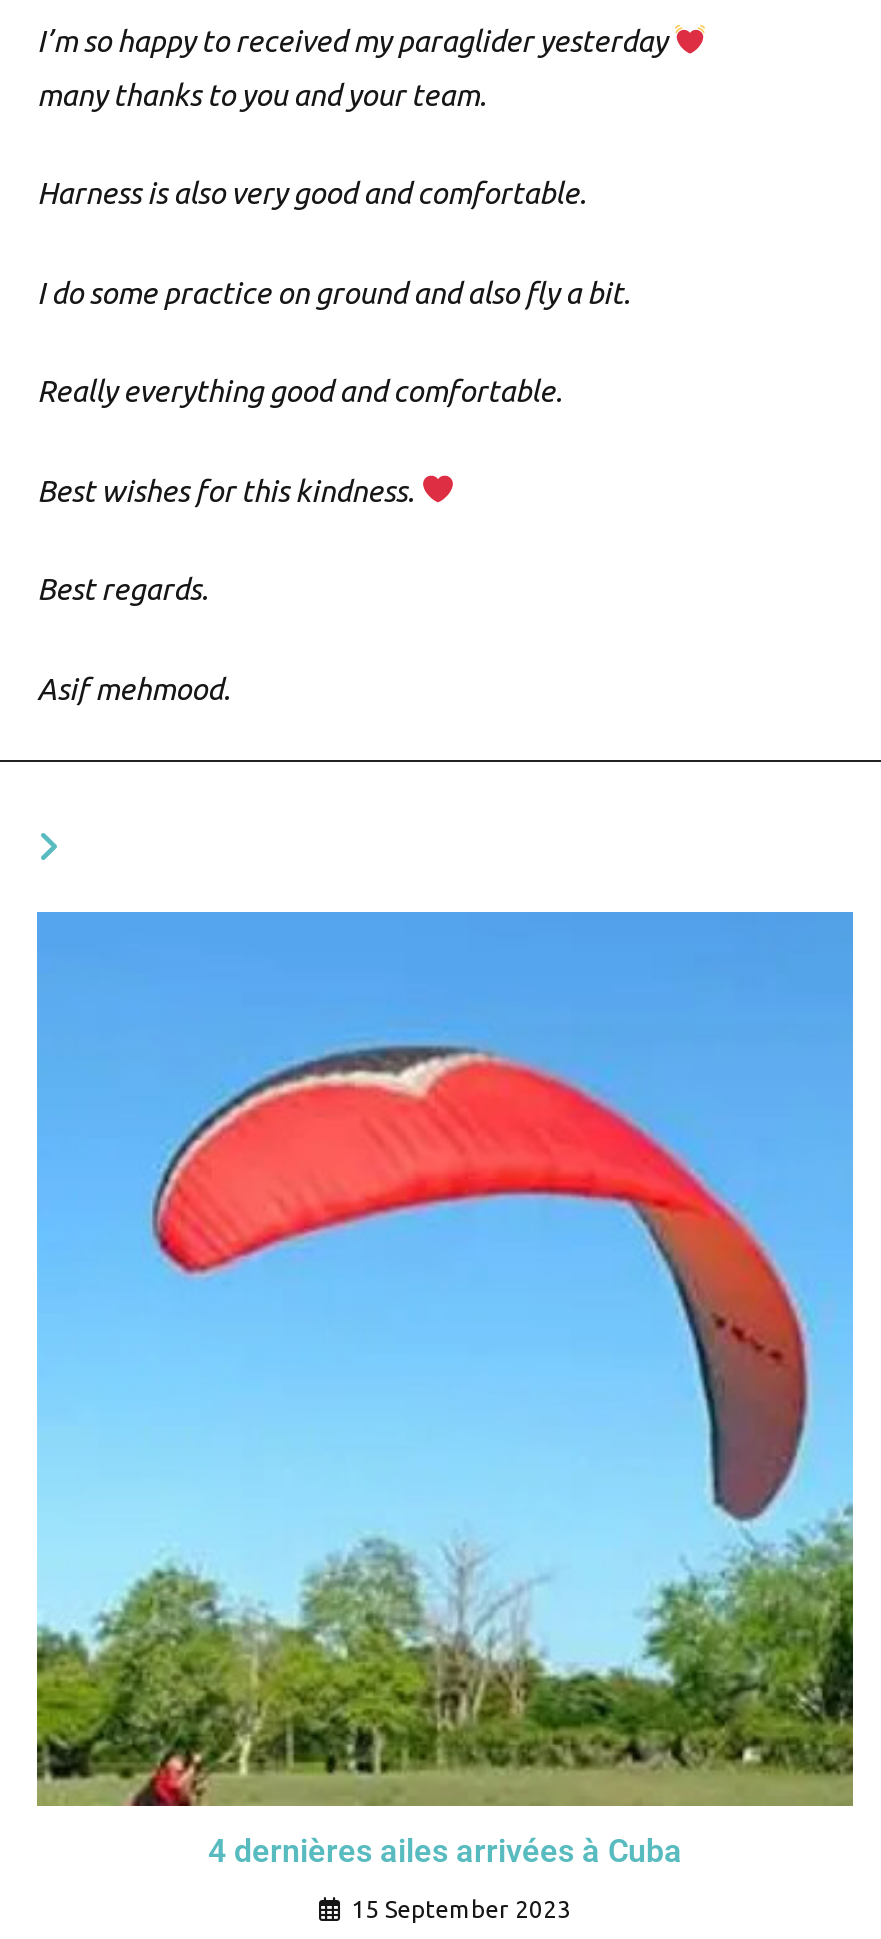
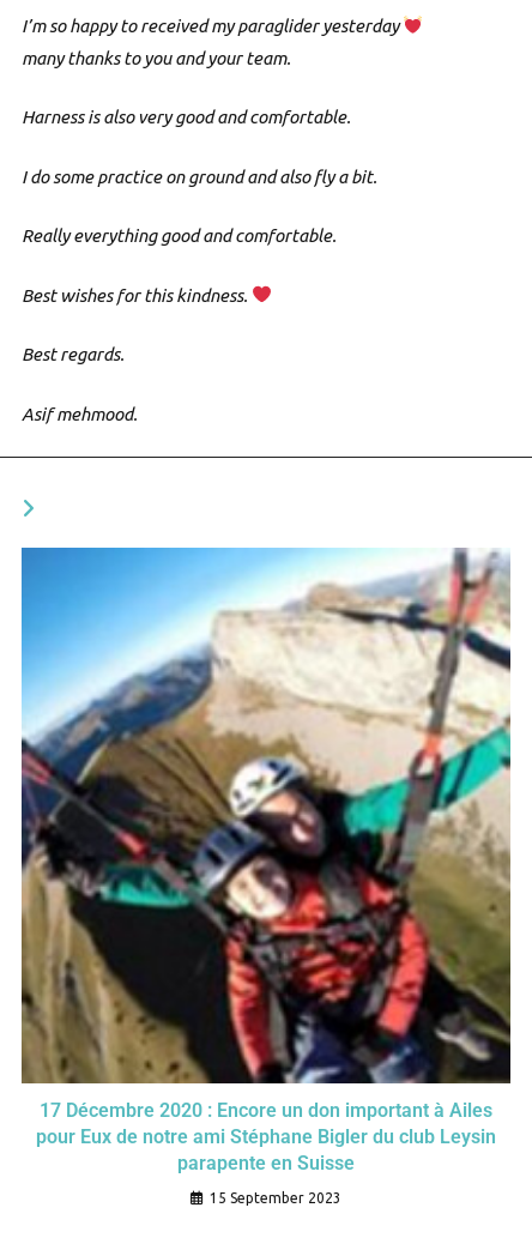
[35,910,855,1870] [image] | 4 dernières ailes arrivées à Cuba -> [20,548,512,1174] [image] | 17 Décembre 2020 : Encore un don important à Ailes | pour Eux de notre ami Stéphane Bigler du club Leysin | parapente en Suisse

